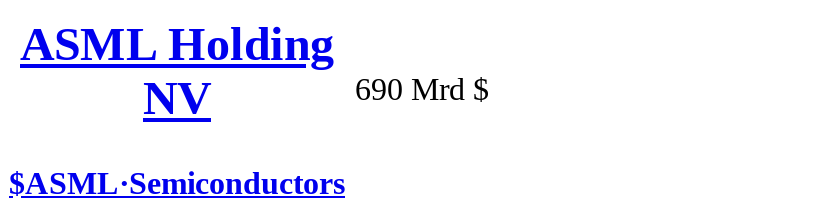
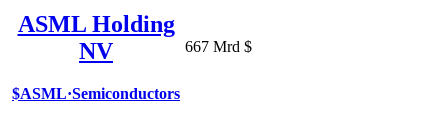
[355,72,489,106] 690 Mrd $ -> [185,38,252,55] 667 Mrd $

